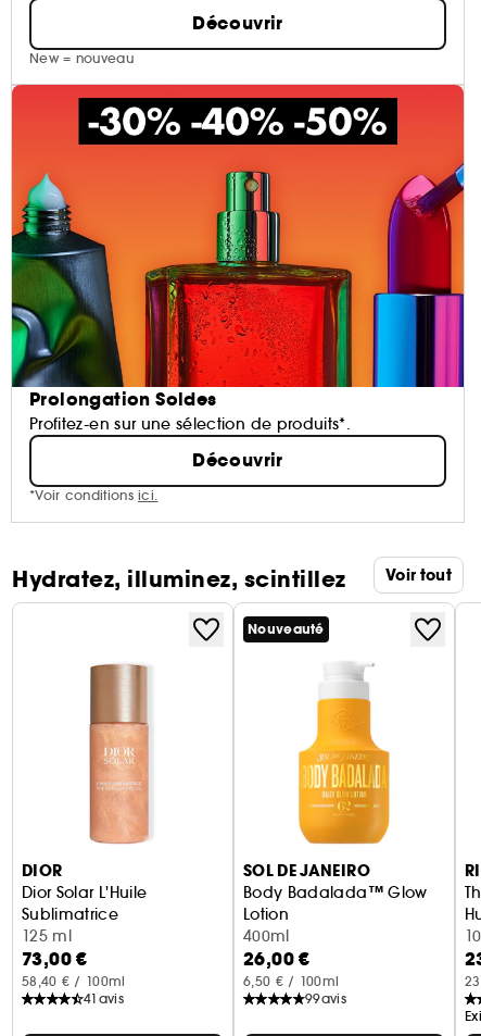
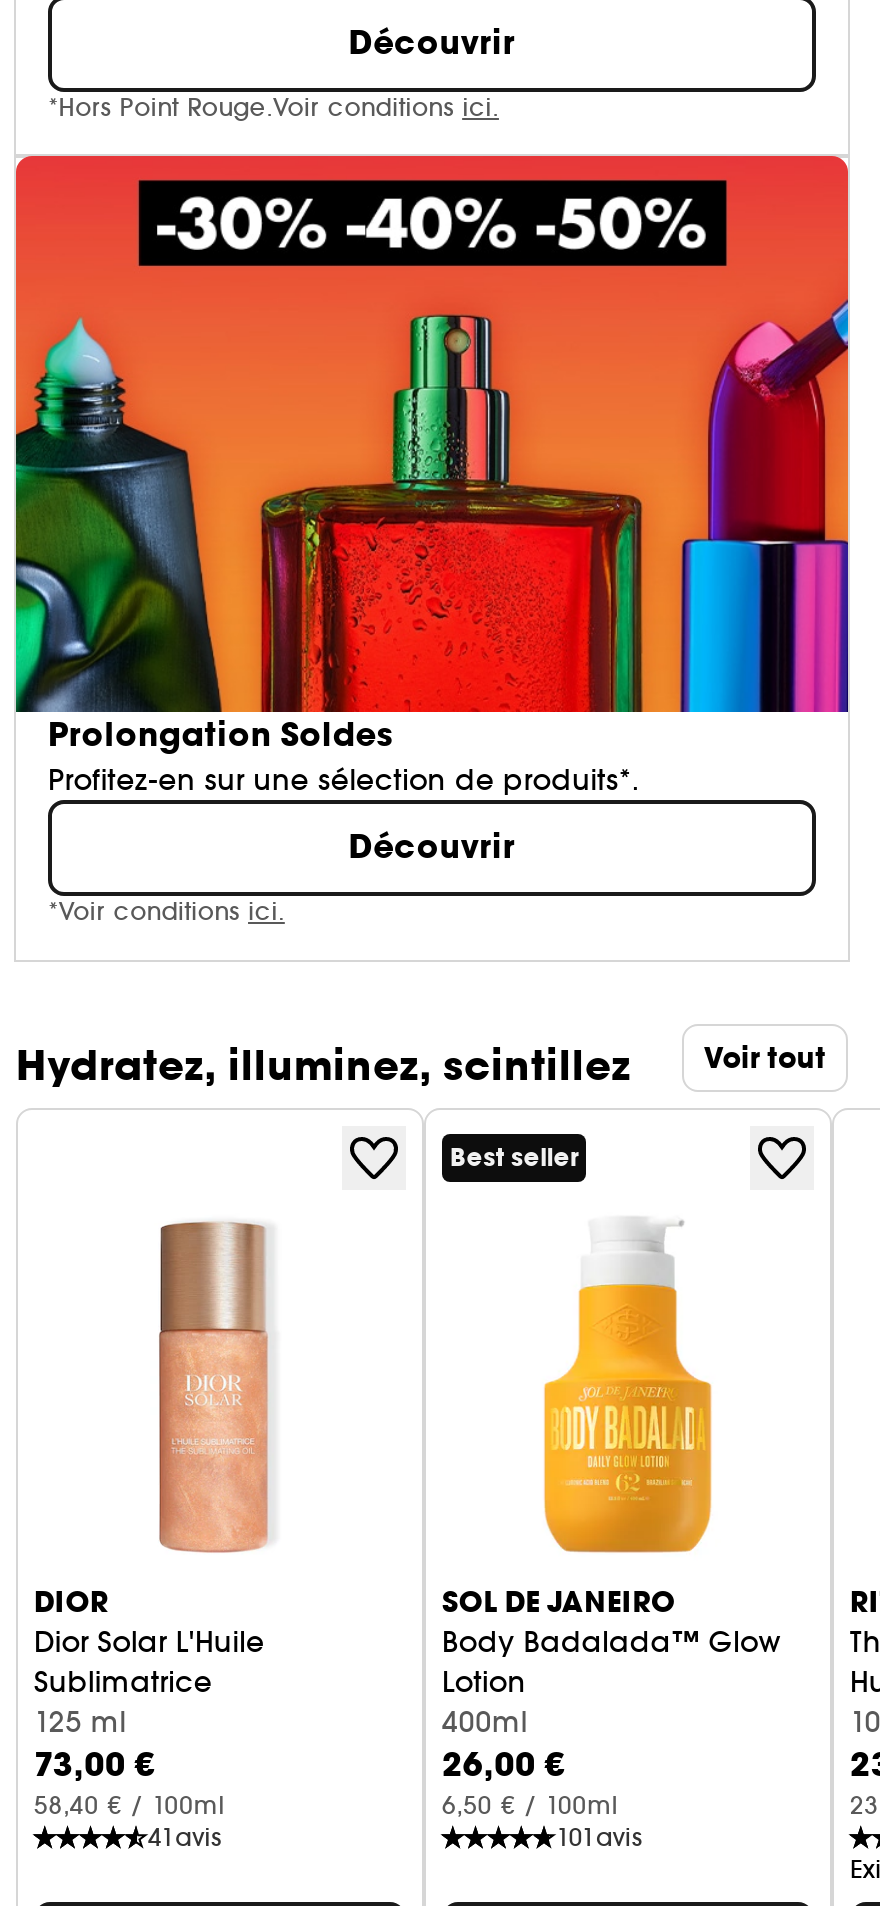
[29,50,133,67] New = nouveau -> [48,92,499,122] *Hors Point Rouge.Voir conditionsici.
[248,620,324,638] Nouveauté -> [450,1141,579,1173] Best seller
[305,990,346,1006] 99 avis -> [556,1821,642,1851] 101 avis

